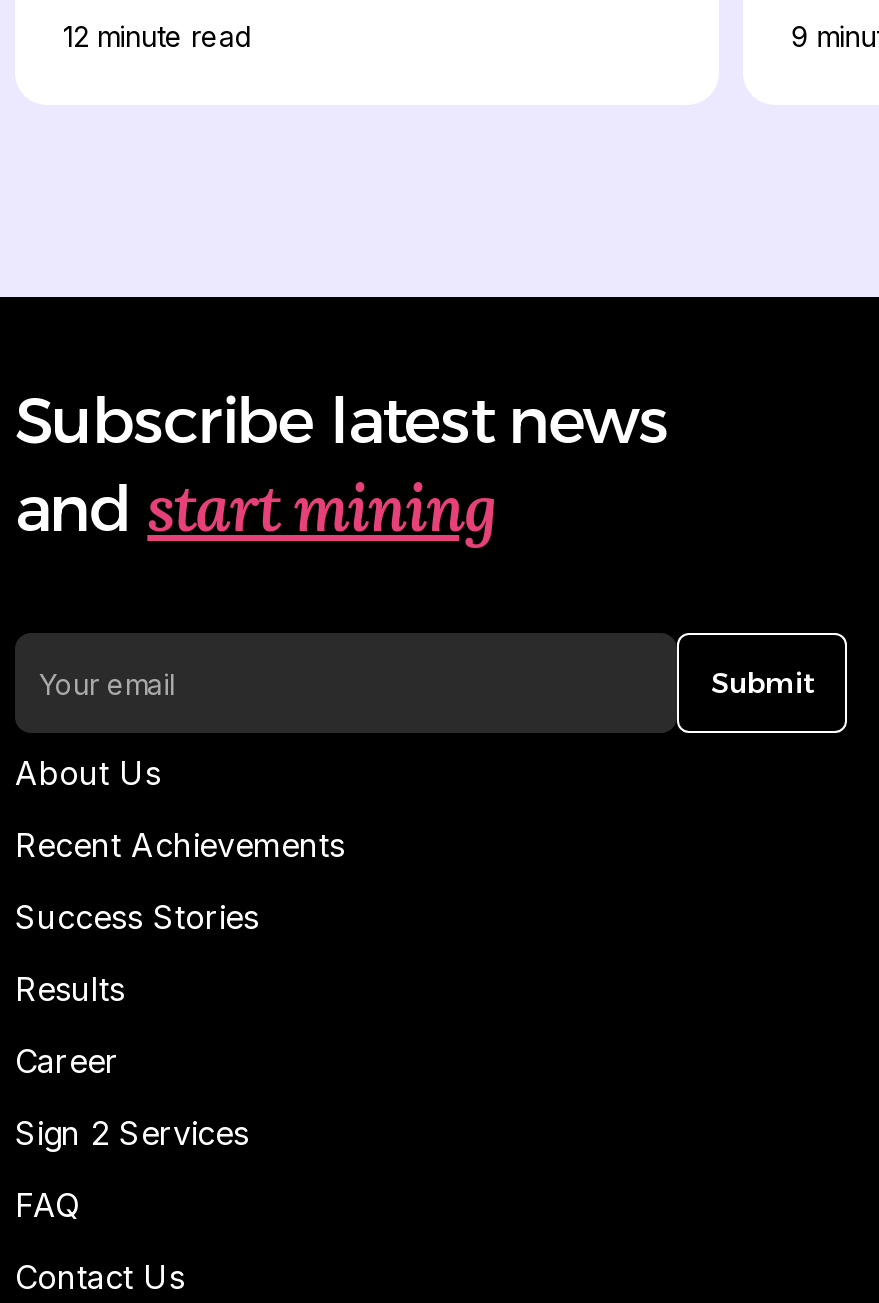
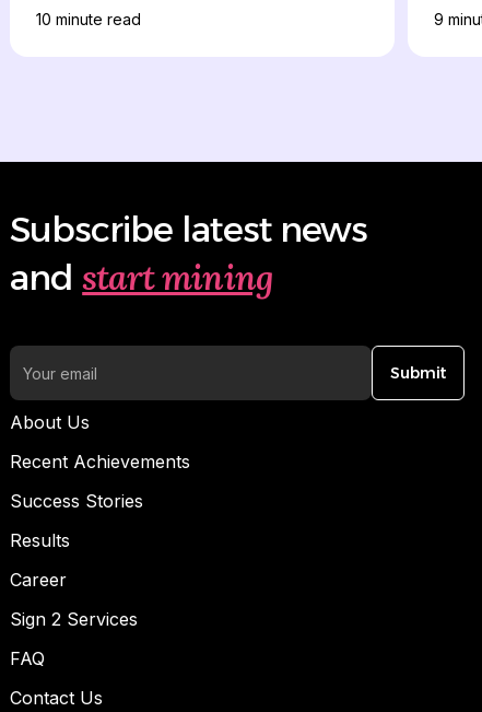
[63,19,253,53] 12 minute read -> [36,10,141,29] 10 minute read

